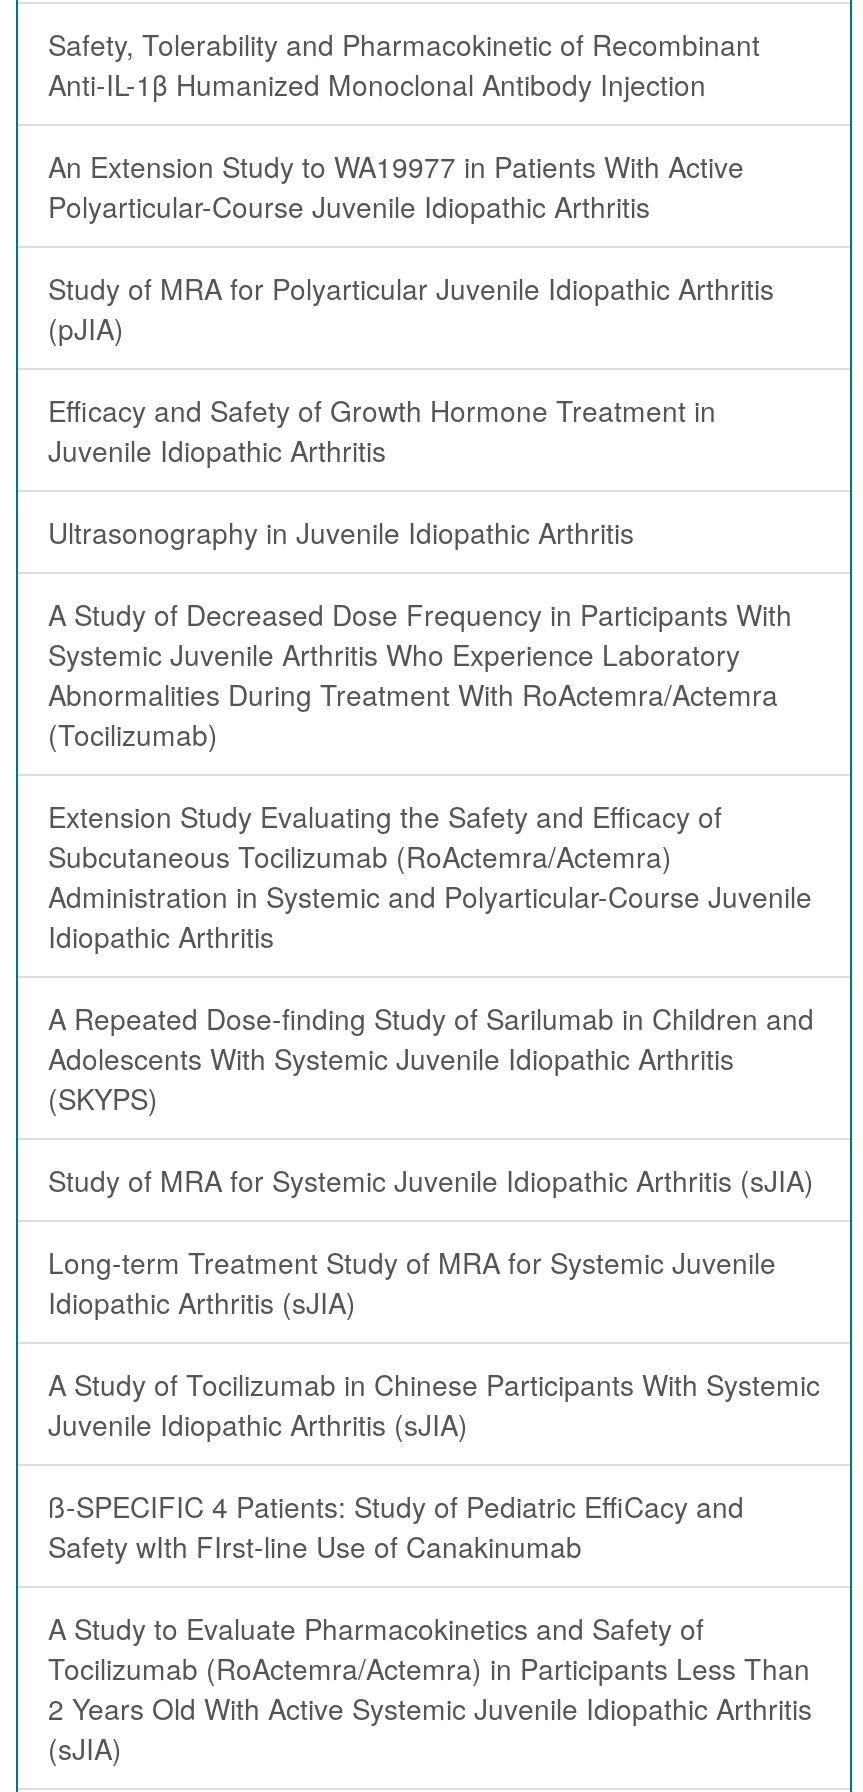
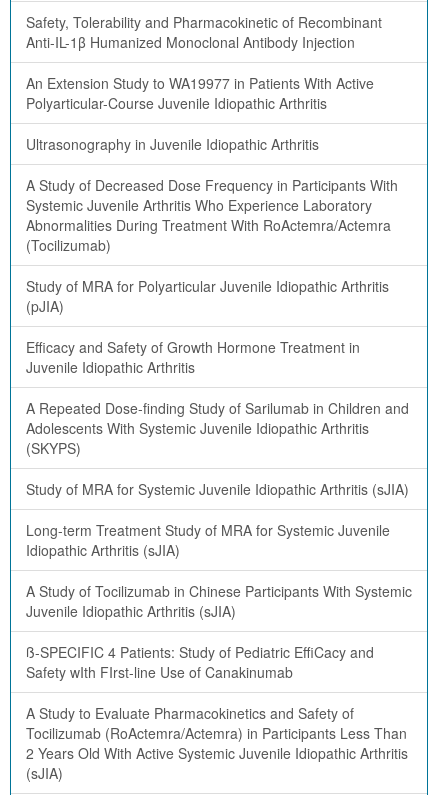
moved [48,268,774,470] -> [26,276,389,377]: Study of MRA for Polyarticular Juvenile Idiopathic Arthritis | (pJIA) | Efficacy and Safety of Growth Hormone Treatment in | Juvenile Idiopathic Arthritis
moved [48,512,792,754] -> [26,134,398,255]: Ultrasonography in Juvenile Idiopathic Arthritis | A Study of Decreased Dose Frequency in Participants With | Systemic Juvenile Arthritis Who Experience Laboratory | Abnormalities During Treatment With RoActemra/Actemra | (Tocilizumab)
[48,796,812,956] Extension Study Evaluating the Safety and Efficacy of | Subcutaneous Tocilizumab (RoActemra/Actemra) | Administration in Systemic and Polyarticular-Course Juvenile | Idiopathic Arthritis -> none

